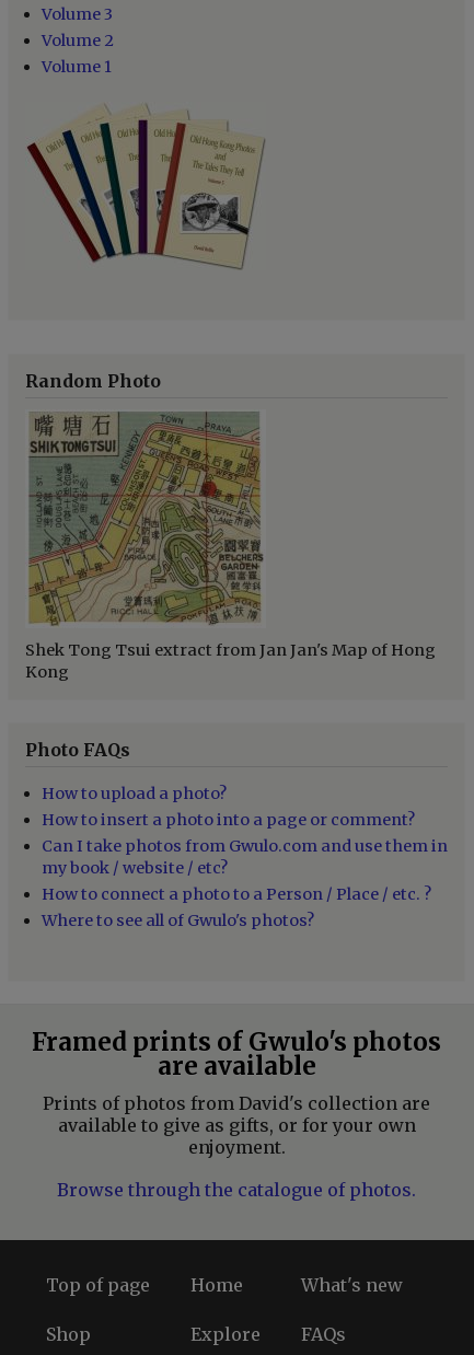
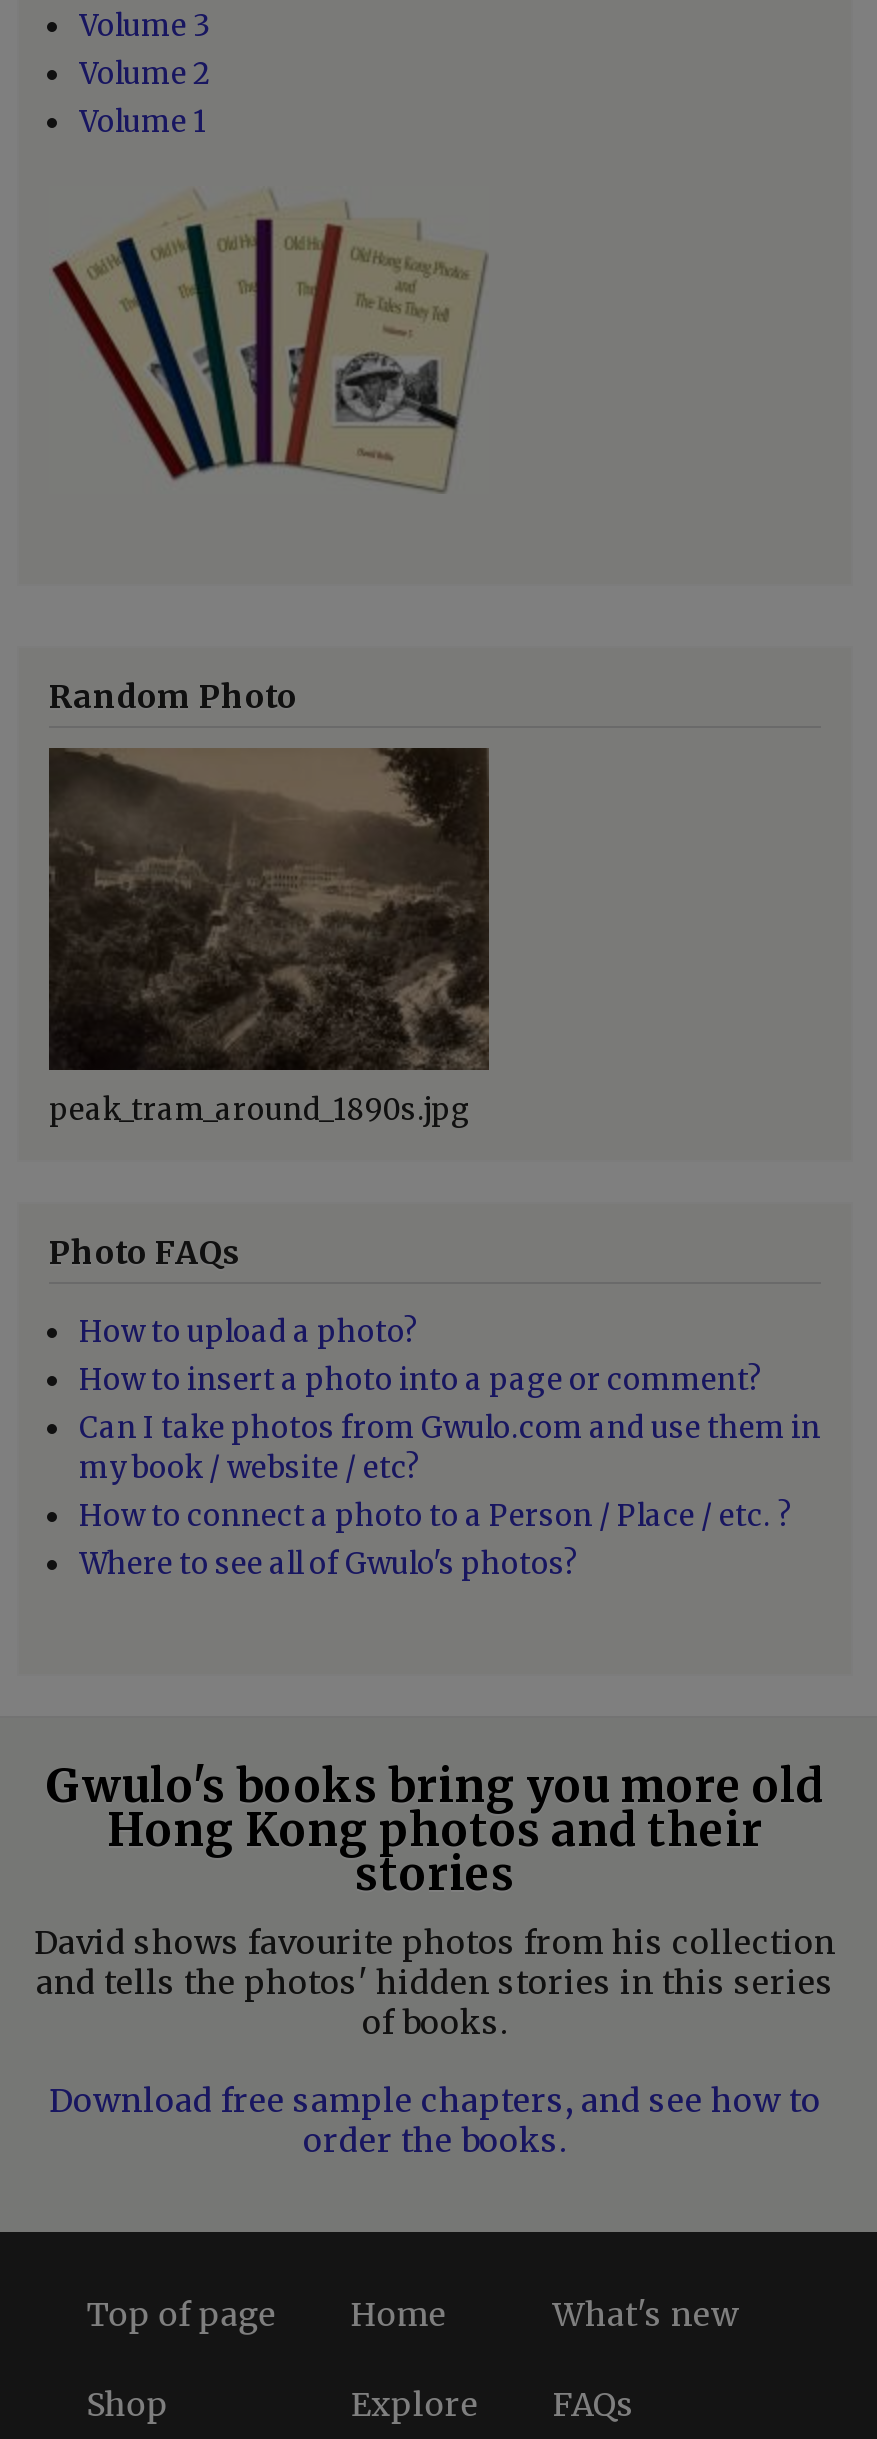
[25,410,266,590] [image] -> [47,746,491,1038] [image]
[25,640,436,682] Shek Tong Tsui extract from Jan Jan's Map of Hong | Kong -> [49,1092,471,1128] peak_tram_around_1890s.jpg
moved [25,739,448,931] -> [49,1232,821,1583]: Photo FAQs | How to upload a photo? | How to insert a photo into a page or comment? | Can I take photos from Gwulo.com and use them in | my book / website / etc? | How to connect a photo to a Person / Place / etc. ? | Where to see all of Gwulo's photos?
[32,1026,441,1158] Framed prints of Gwulo's photos | are available | Prints of photos from David's collection are | available to give as gifts, or for your own | enjoyment. -> [34,1758,836,2042] Gwulo's books bring you more old | Hong Kong photos and their | stories | David shows favourite photos from his collection | and tells the photos' hidden stories in this series | of books.
[57,1179,416,1201] Browse through the catalogue of photos. -> [49,2081,821,2161] Download free sample chapters, and see how to | order the books.

